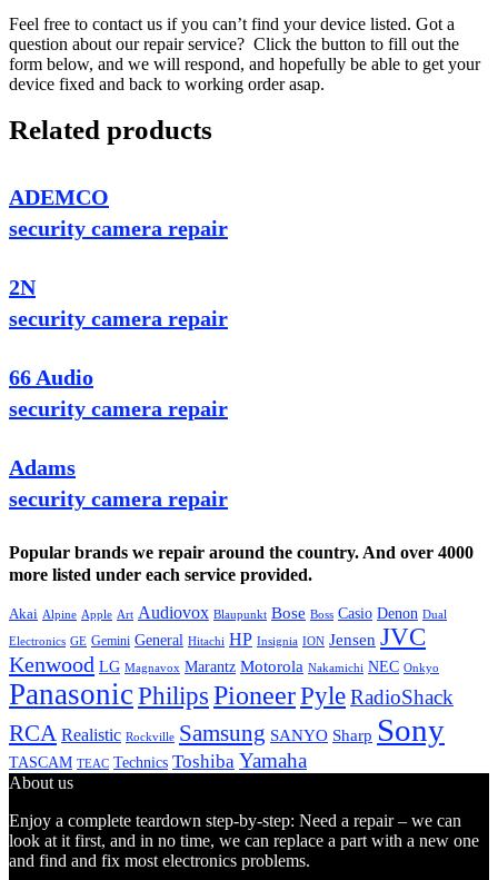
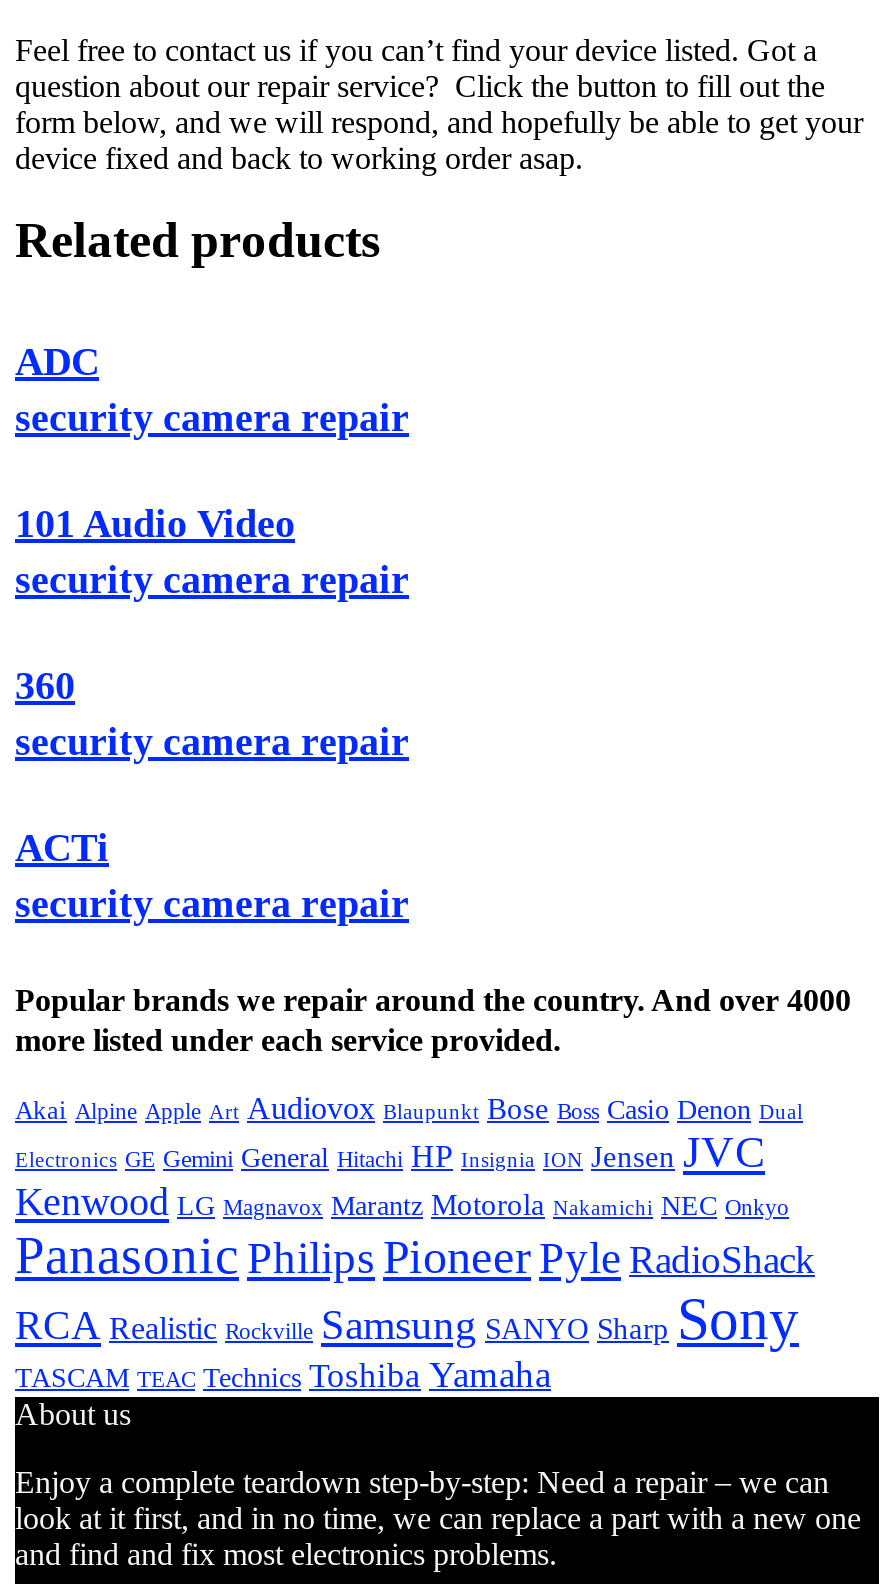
[9,185,109,209] ADEMCO -> [15,339,99,383] ADC
[9,275,36,299] 2N -> [15,501,295,545] 101 Audio Video
[9,365,93,389] 66 Audio -> [15,663,75,707] 360
[9,455,76,480] Adams -> [15,825,109,869] ACTi

